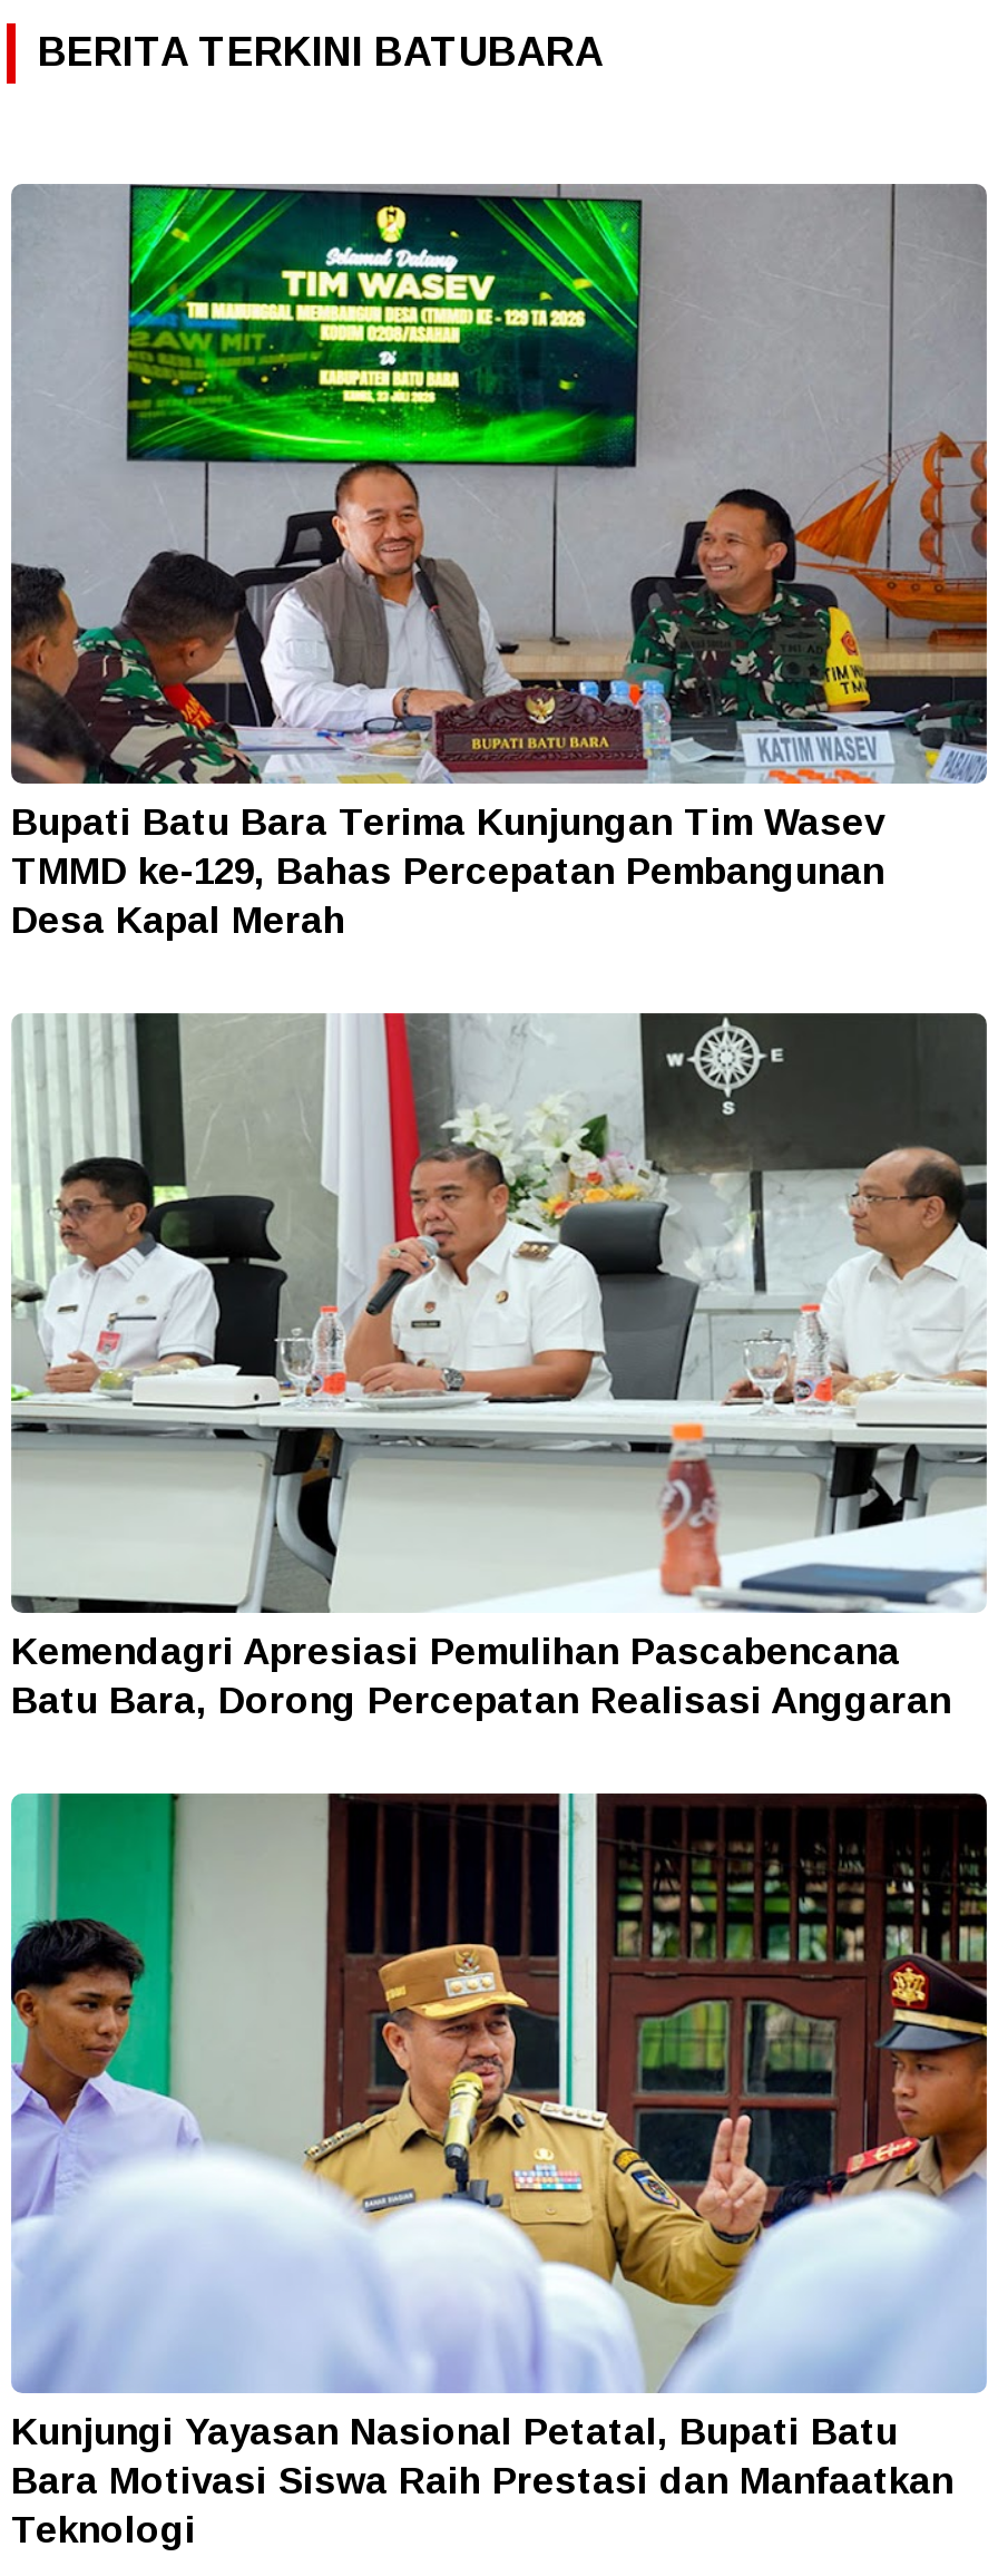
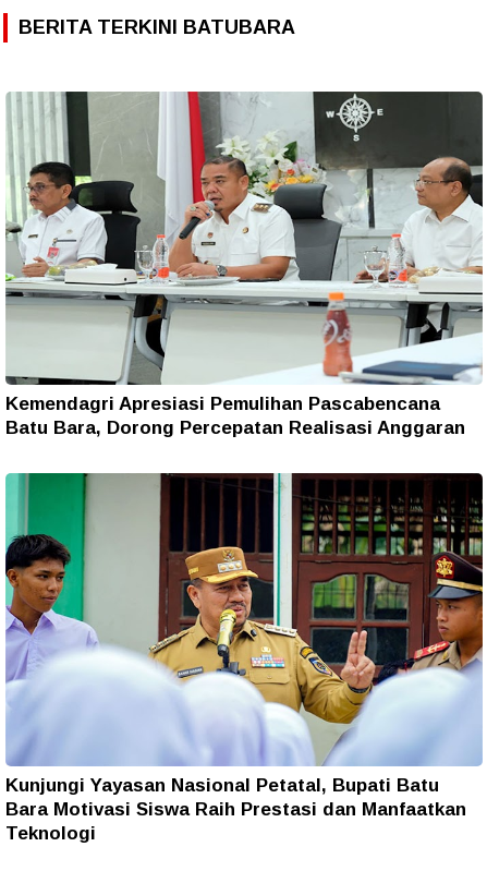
[9,184,989,943] [image] | Bupati Batu Bara Terima Kunjungan Tim Wasev | TMMD ke-129, Bahas Percepatan Pembangunan | Desa Kapal Merah -> none

